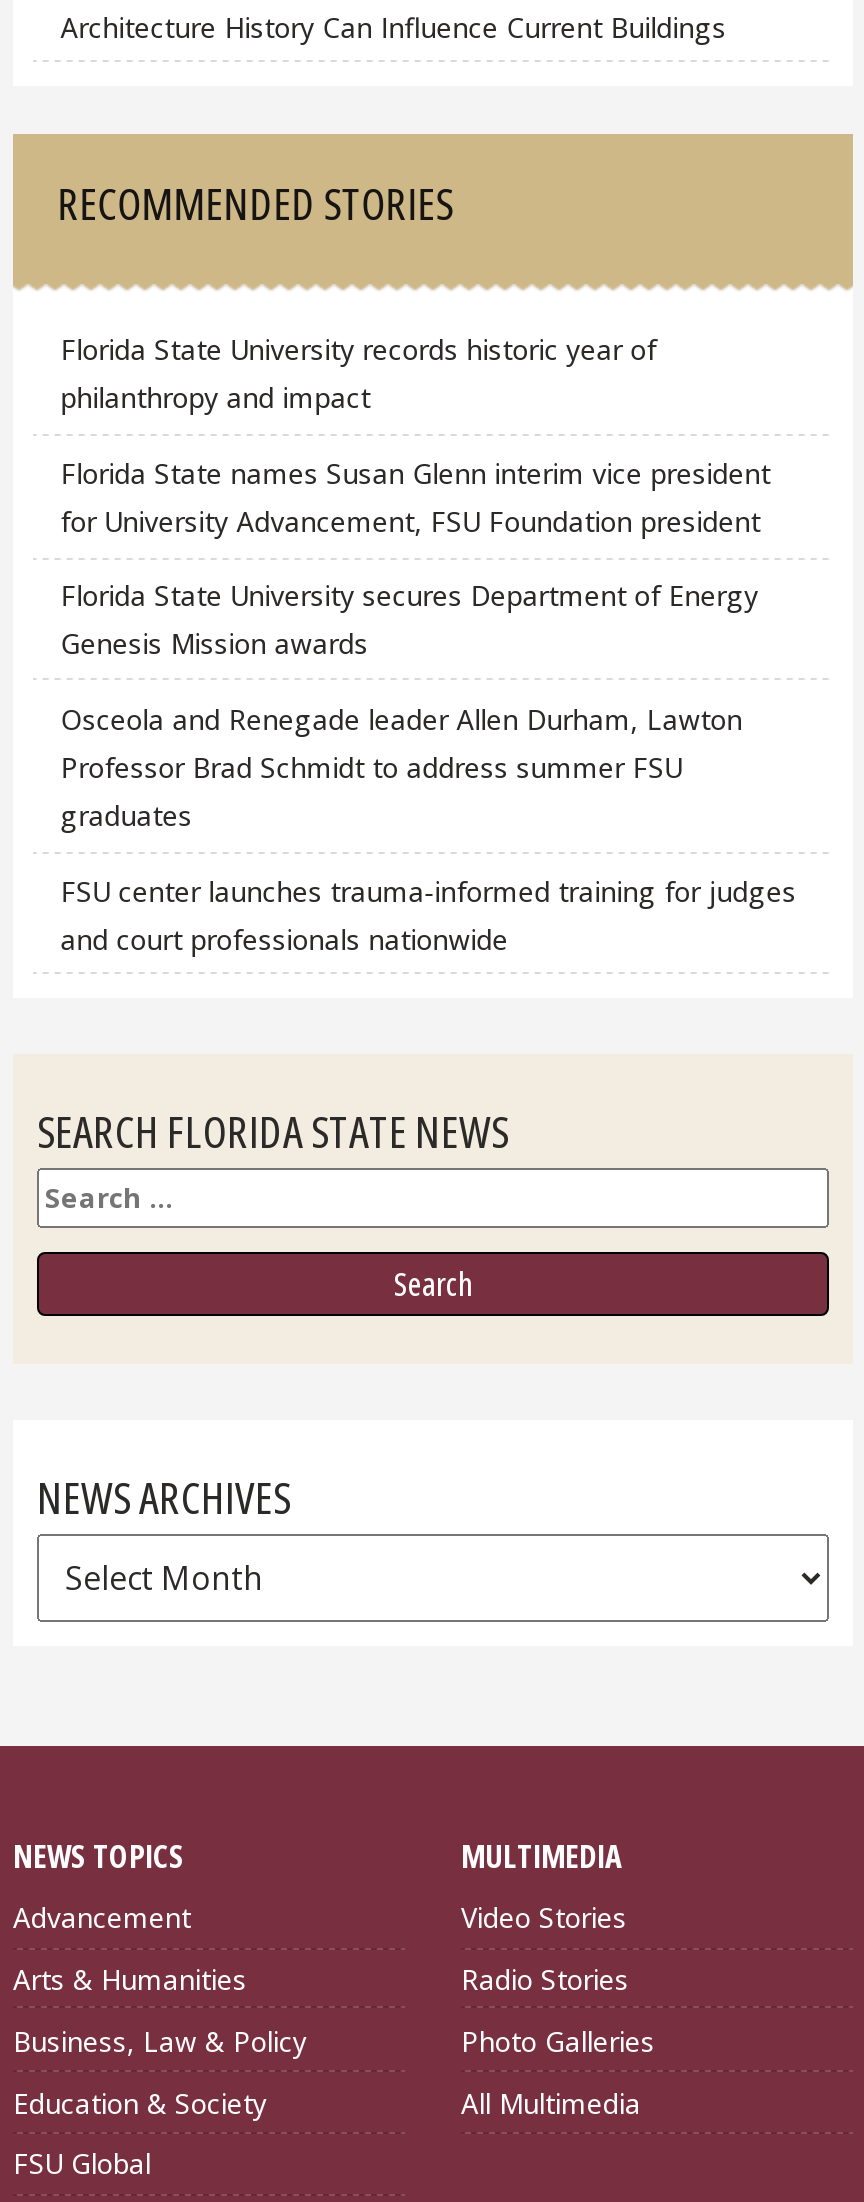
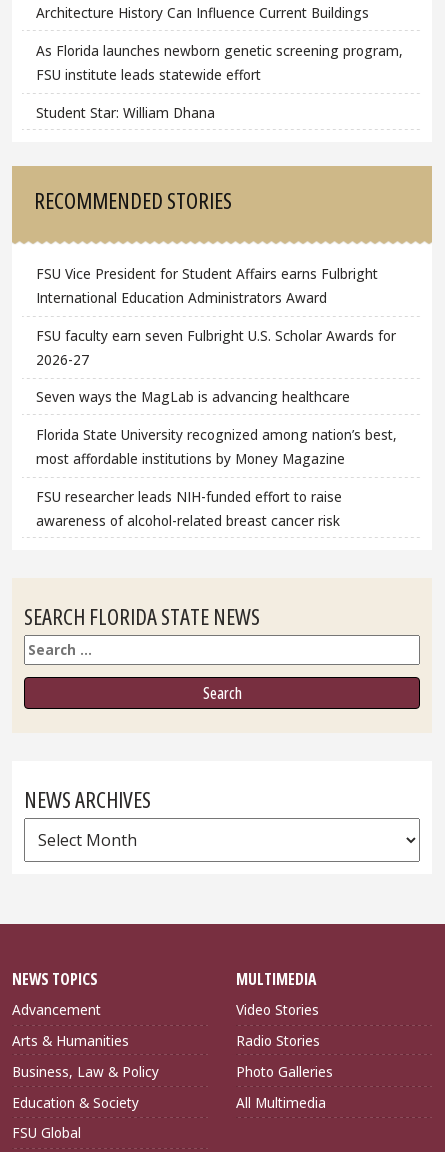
none -> [36,41,403,122] As Florida launches newborn genetic screening program, | FSU institute leads statewide effort | Student Star: William Dhana
moved [58,172,454,232] -> [34,185,232,215]: RECOMMENDED STORIES
[61,330,657,416] Florida State University records historic year of | philanthropy and impact -> [36,264,378,307] FSU Vice President for Student Affairs earns Fulbright | International Education Administrators Award
[61,453,771,539] Florida State names Susan Glenn interim vice president | for University Advancement, FSU Foundation president -> [36,326,396,369] FSU faculty earn seven Fulbright U.S. Scholar Awards for | 2026-27
[61,576,759,662] Florida State University secures Department of Energy | Genesis Mission awards -> [36,387,350,406] Seven ways the MagLab is advancing healthcare
[61,700,743,834] Osceola and Renegade leader Allen Durham, Lawton | Professor Brad Schmidt to address summer FSU | graduates -> [36,425,397,468] Florida State University recognized among nation’s best, | most affordable institutions by Money Magazine
[61,871,797,957] FSU center launches trauma-informed training for judges | and court professionals nationwide -> [36,487,342,530] FSU researcher leads NIH-funded effort to raise | awareness of alcohol-related breast cancer risk

